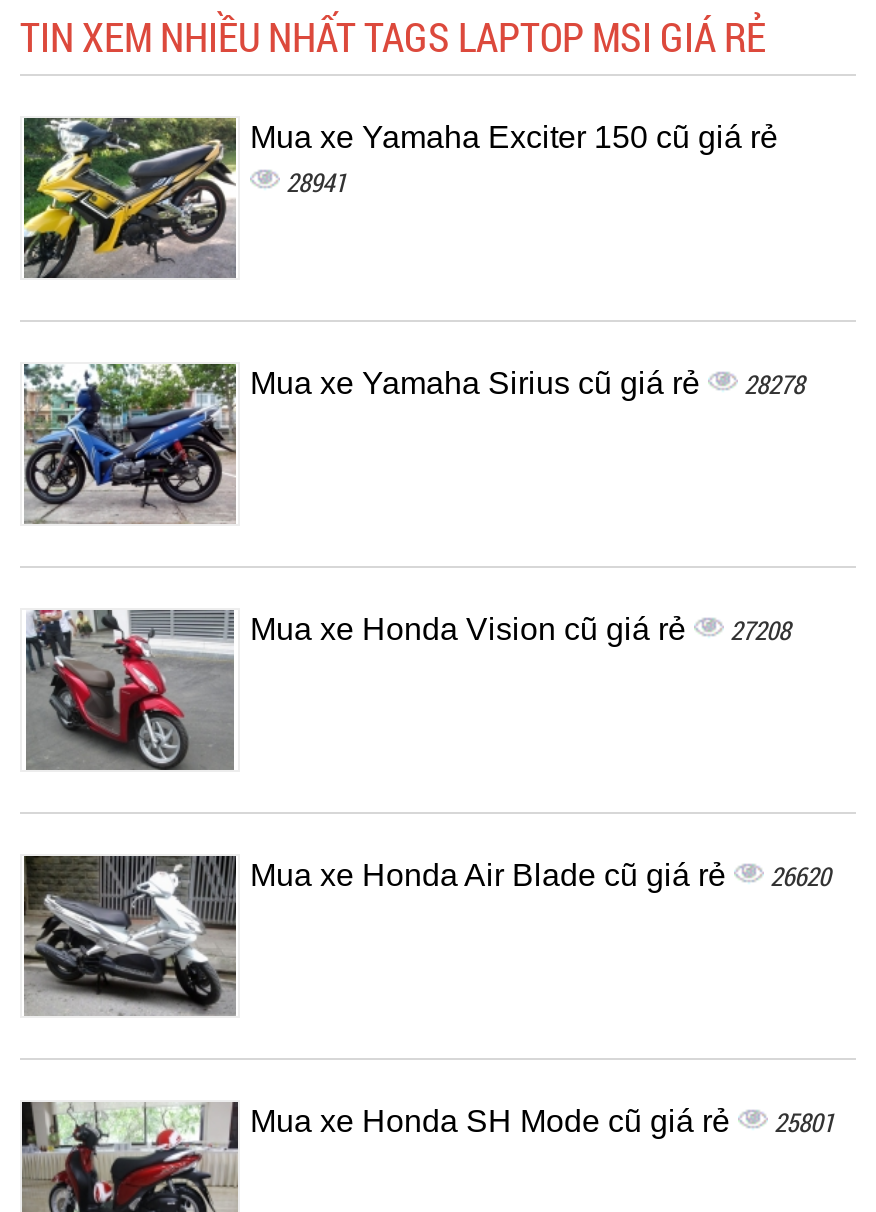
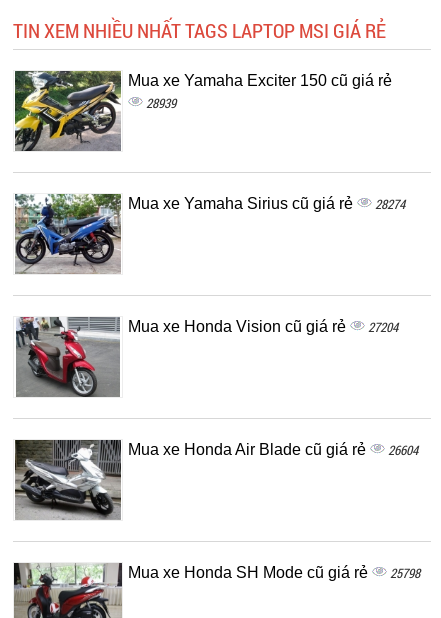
[286,164,346,200] 28941 -> [146,94,176,112] 28939
[250,366,804,402] Mua xe Yamaha Sirius cũ giá rẻ 28278 -> [128,195,405,213] Mua xe Yamaha Sirius cũ giá rẻ 28274
[250,612,790,648] Mua xe Honda Vision cũ giá rẻ 27208 -> [128,318,398,336] Mua xe Honda Vision cũ giá rẻ 27204
[250,858,830,894] Mua xe Honda Air Blade cũ giá rẻ 26620 -> [128,441,418,459] Mua xe Honda Air Blade cũ giá rẻ 26604
[250,1104,834,1140] Mua xe Honda SH Mode cũ giá rẻ 25801 -> [128,564,420,582] Mua xe Honda SH Mode cũ giá rẻ 25798

